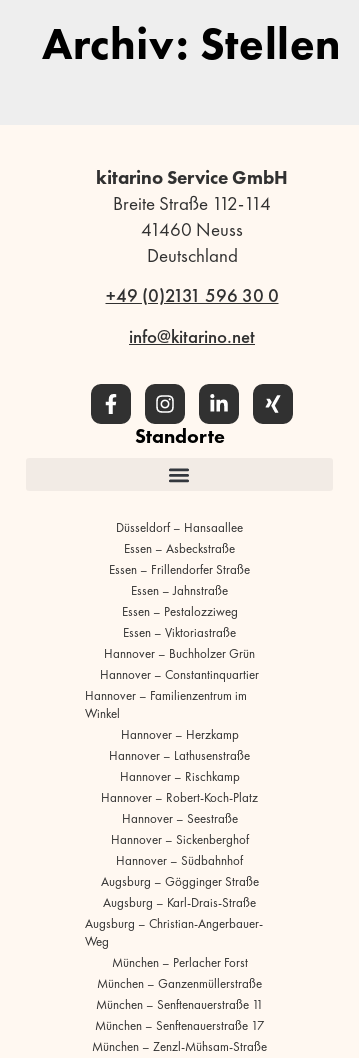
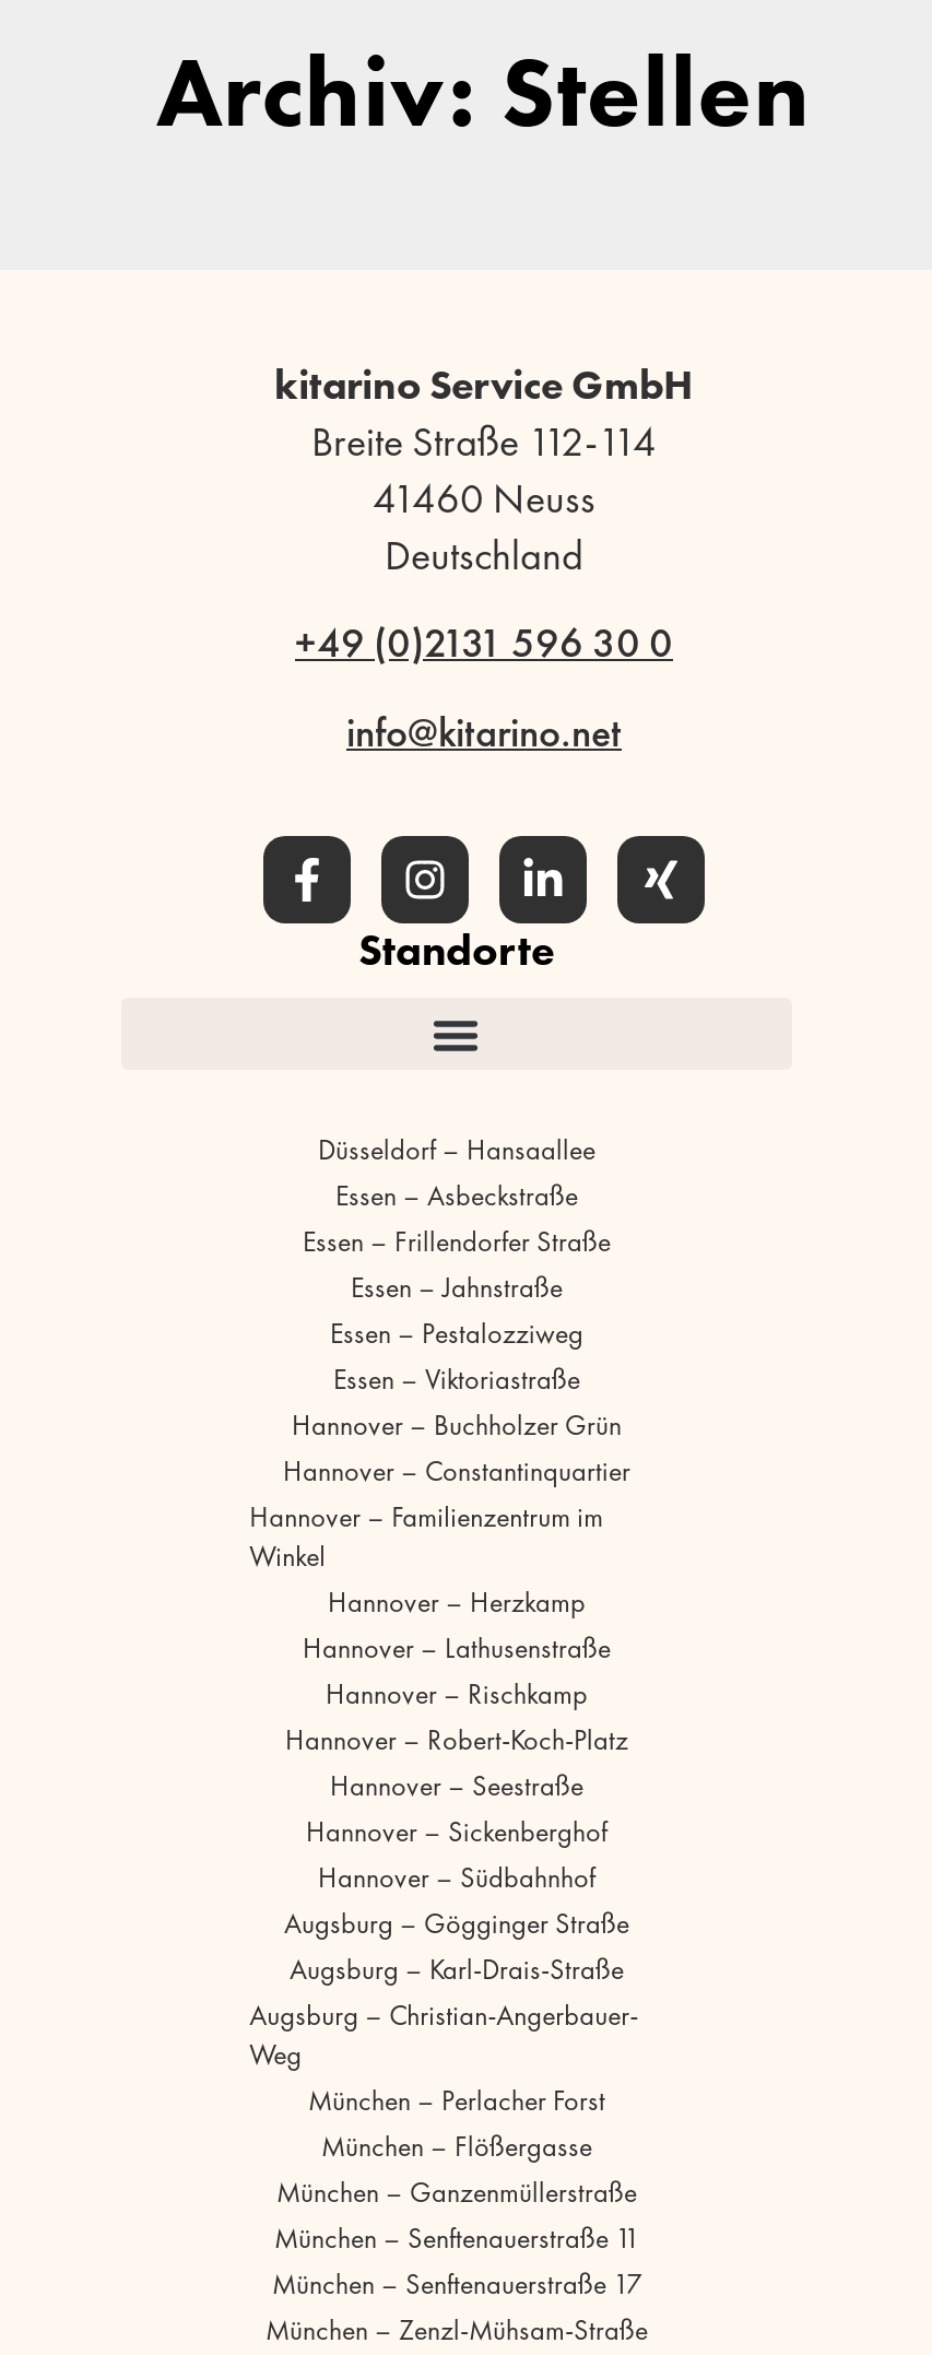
none -> [321,2128,592,2165] München – Flößergasse

